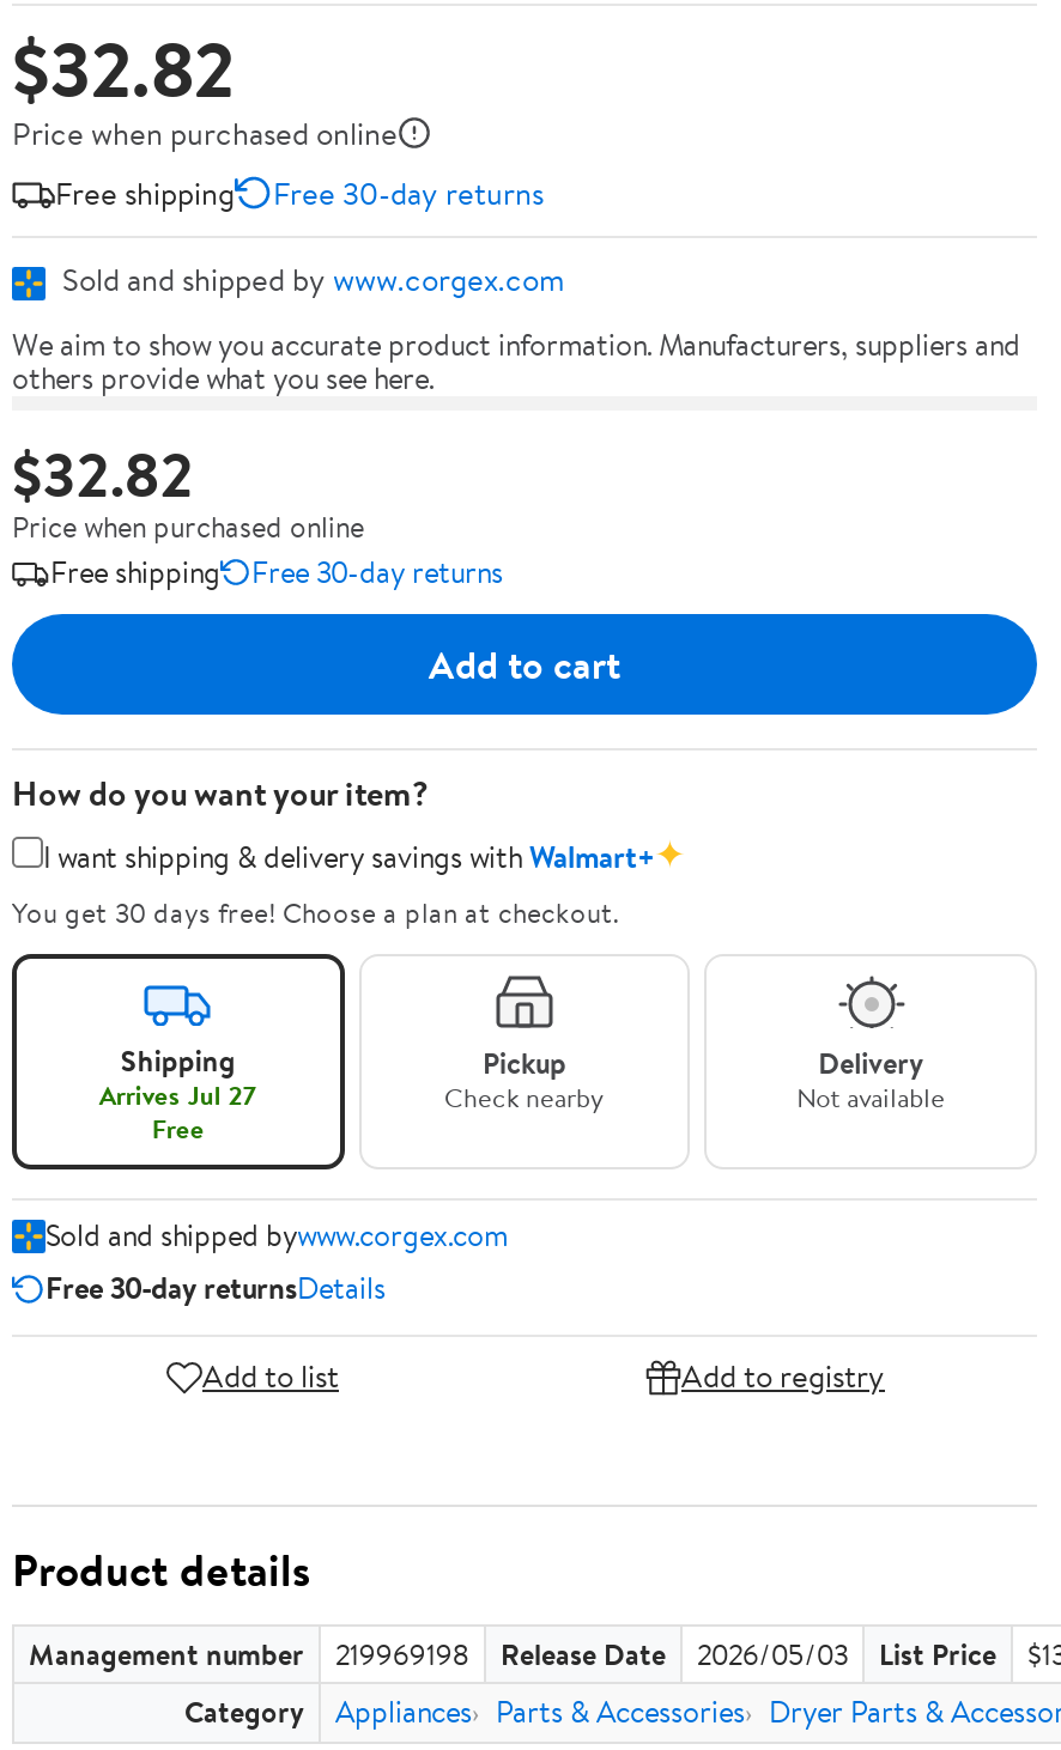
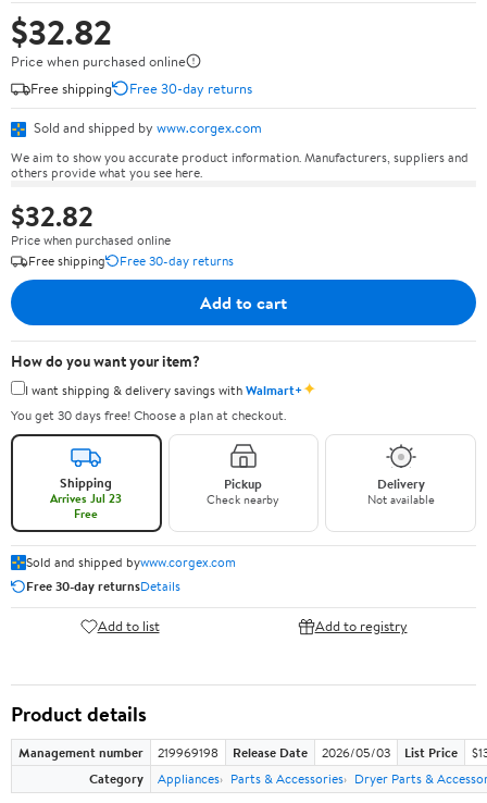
[99,1076,257,1114] Arrives Jul 27 -> [50,490,122,507] Arrives Jul 23

